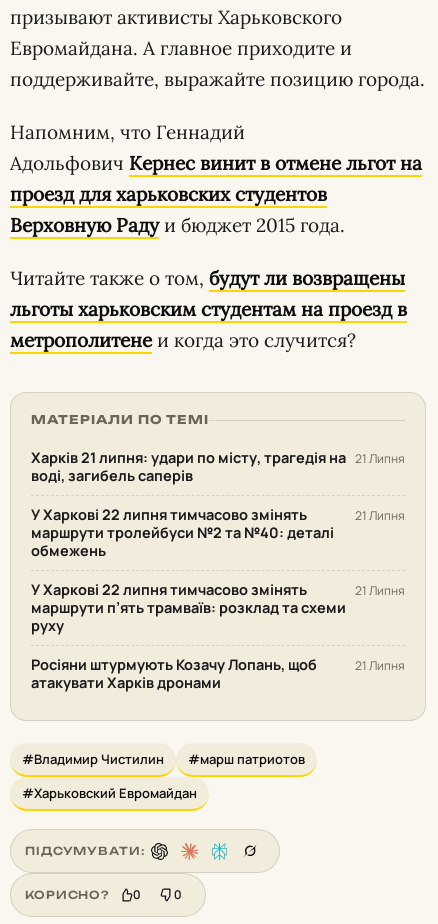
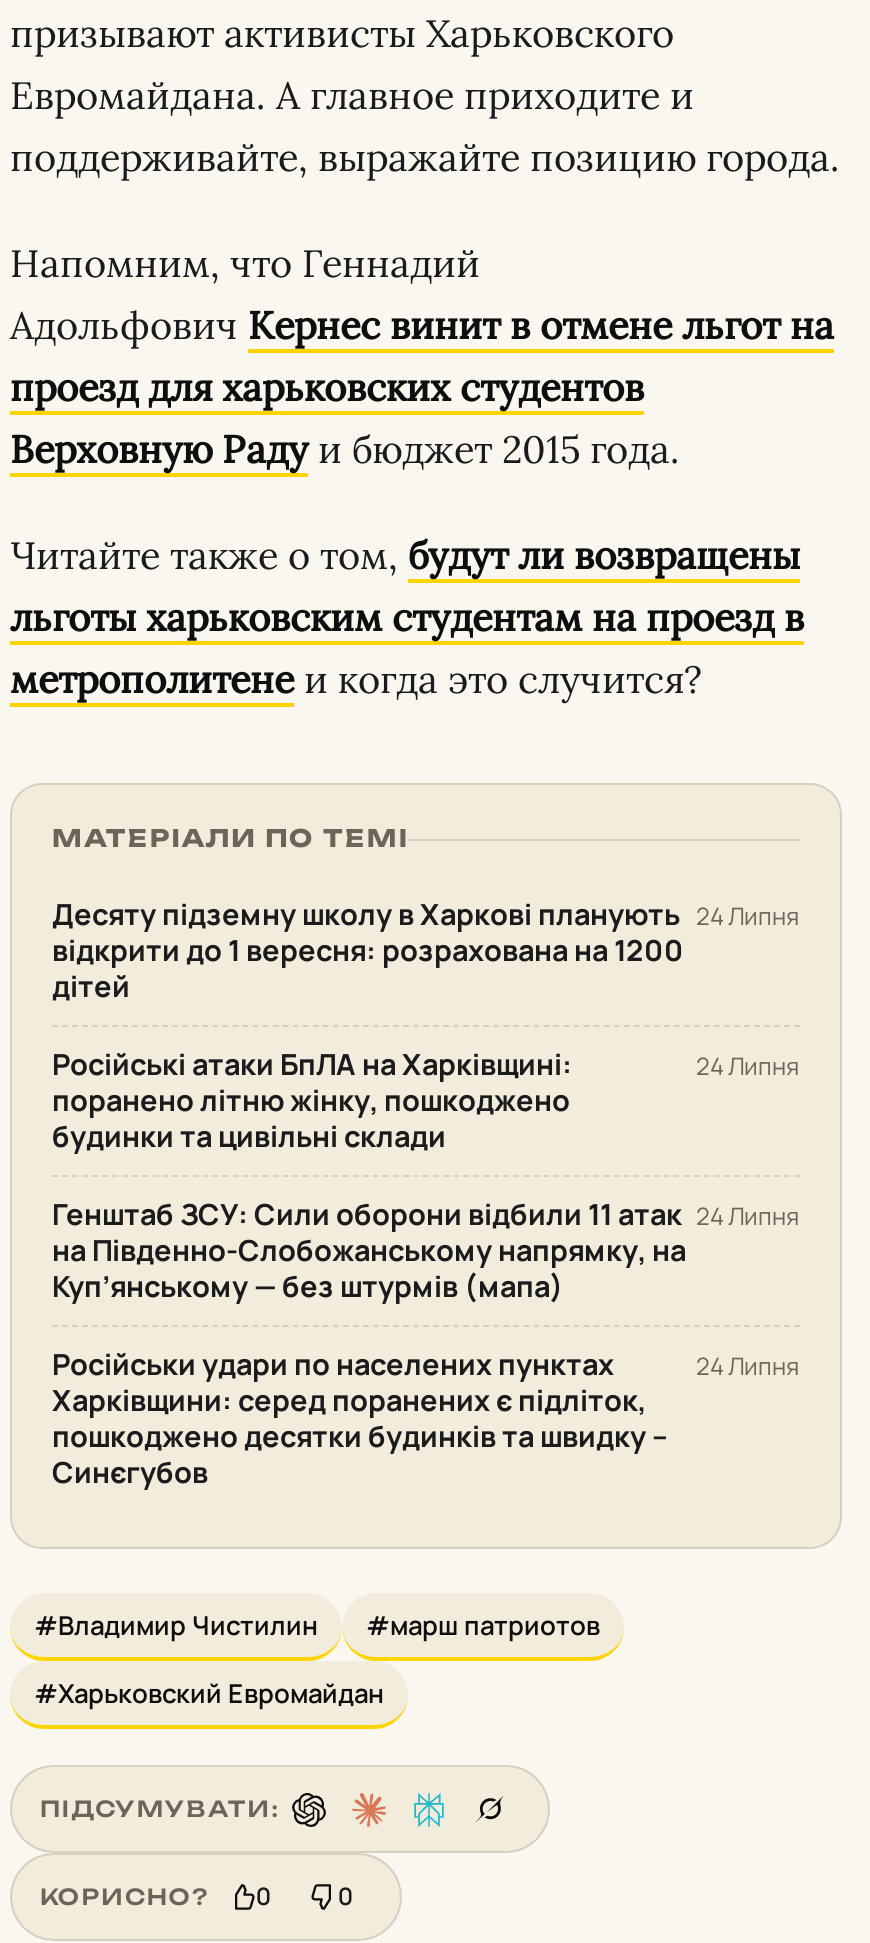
[31,448,346,485] Харків 21 липня: удари по місту, трагедія на | воді, загибель саперів -> [52,895,684,1005] Десяту підземну школу в Харкові планують | відкрити до 1 вересня: розрахована на 1200 | дітей
[355,450,405,467] 21 Липня -> [696,899,800,933] 24 Липня
[31,505,334,560] У Харкові 22 липня тимчасово змінять | маршрути тролейбуси №2 та №40: деталі | обмежень -> [52,1045,572,1155] Російські атаки БпЛА на Харківщині: | поранено літню жінку, пошкоджено | будинки та цивільні склади
[355,507,405,524] 21 Липня -> [696,1049,800,1083] 24 Липня
[31,580,346,635] У Харкові 22 липня тимчасово змінять | маршрути п’ять трамваїв: розклад та схеми | руху -> [52,1195,686,1305] Генштаб ЗСУ: Сили оборони відбили 11 атак | на Південно-Слобожанському напрямку, на | Куп’янському — без штурмів (мапа)
[355,582,405,599] 21 Липня -> [696,1199,800,1233] 24 Липня
[31,655,317,692] Росіяни штурмують Козачу Лопань, щоб | атакувати Харків дронами -> [52,1345,668,1491] Російськи удари по населених пунктах | Харківщини: серед поранених є підліток, | пошкоджено десятки будинків та швидку – | Синєгубов
[355,657,405,674] 21 Липня -> [696,1349,800,1383] 24 Липня

